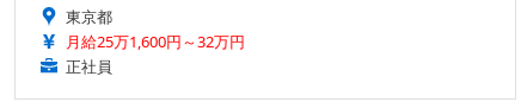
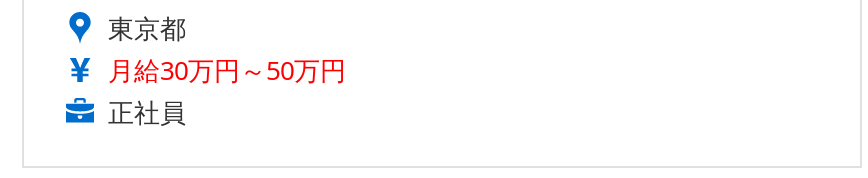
[66,30,245,52] 月給25万1,600円～32万円 -> [108,51,346,87] 月給30万円～50万円

